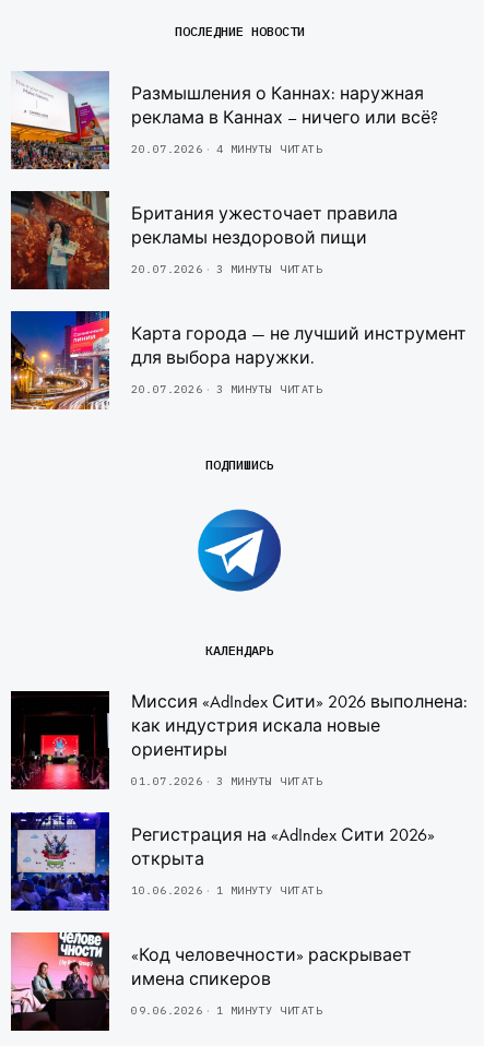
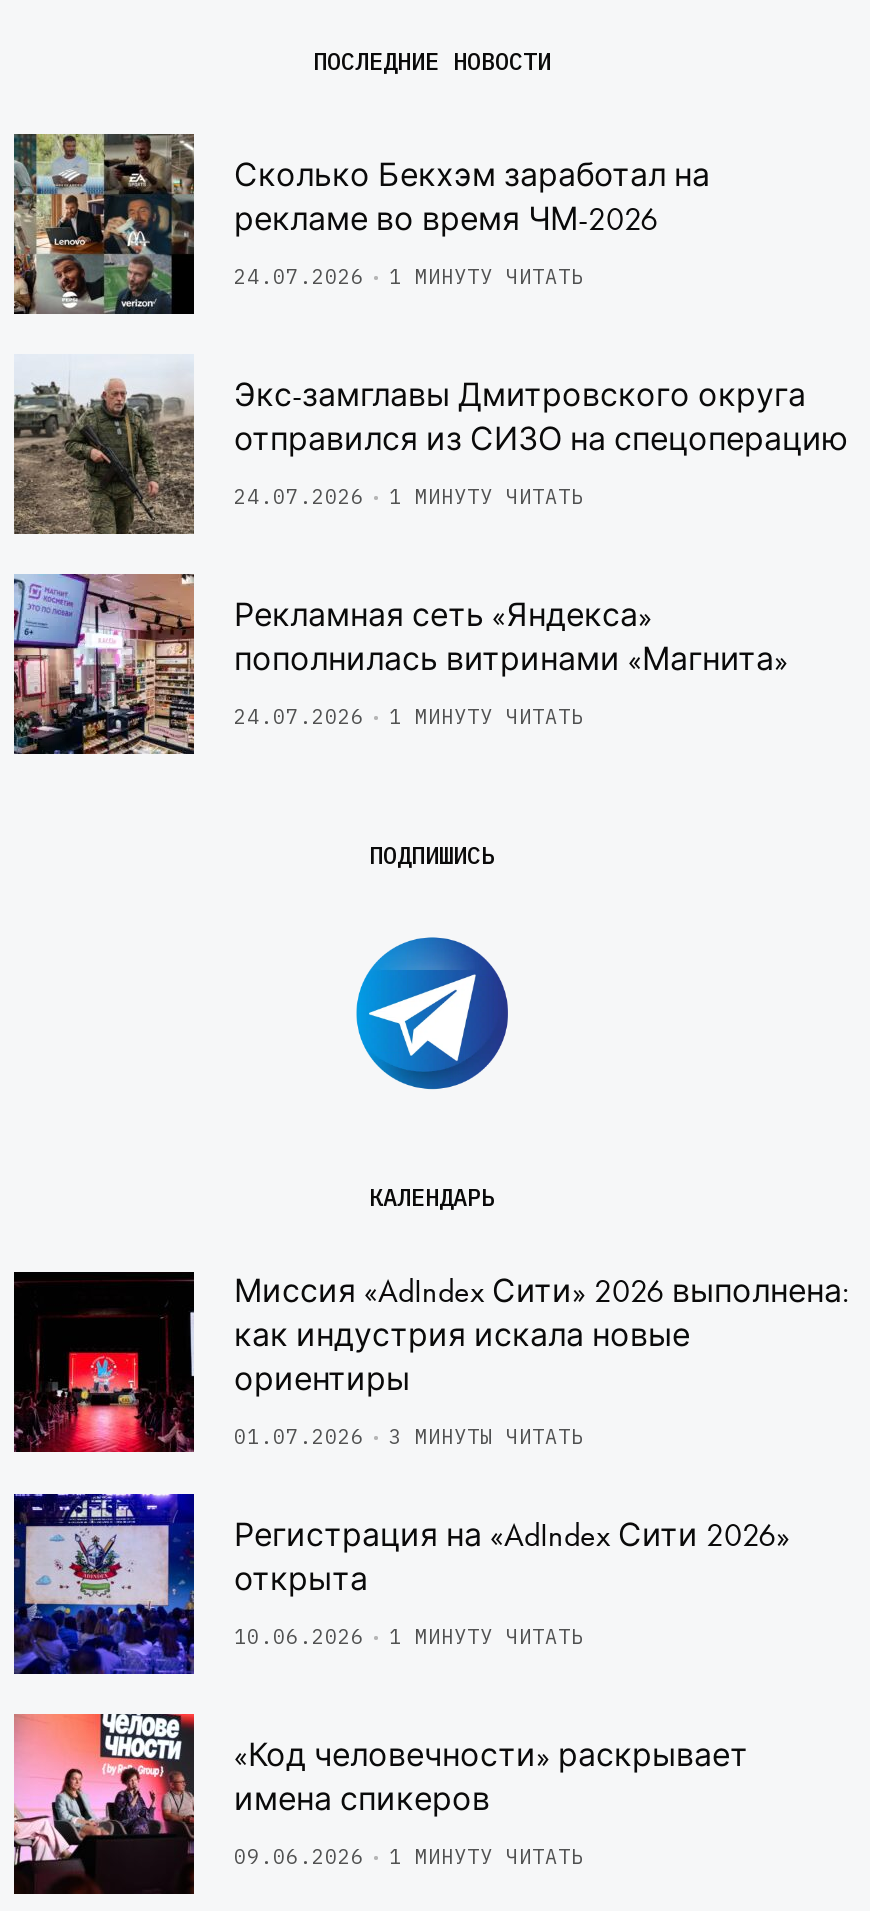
[10,70,438,170] [image] | Размышления о Каннах: наружная | реклама в Каннах – ничего или всё? -> [12,132,710,316] [image] | Сколько Бекхэм заработал на | рекламе во время ЧМ-2026
[131,142,322,156] 20.07.2026 | 4 МИНУТЫ ЧИТАТЬ -> [234,265,584,291] 24.07.2026 | 1 МИНУТУ ЧИТАТЬ
[10,190,398,290] [image] | Британия ужесточает правила | рекламы нездоровой пищи -> [14,356,848,536] [image] | Экс-замглавы Дмитровского округа | отправился из СИЗО на спецоперацию
[131,262,322,276] 20.07.2026 | 3 МИНУТЫ ЧИТАТЬ -> [234,485,584,511] 24.07.2026 | 1 МИНУТУ ЧИТАТЬ
[10,310,467,411] [image] | Карта города — не лучший инструмент | для выбора наружки. -> [12,572,788,756] [image] | Рекламная сеть «Яндекса» | пополнилась витринами «Магнита»
[131,382,322,396] 20.07.2026 | 3 МИНУТЫ ЧИТАТЬ -> [234,705,584,731] 24.07.2026 | 1 МИНУТУ ЧИТАТЬ

